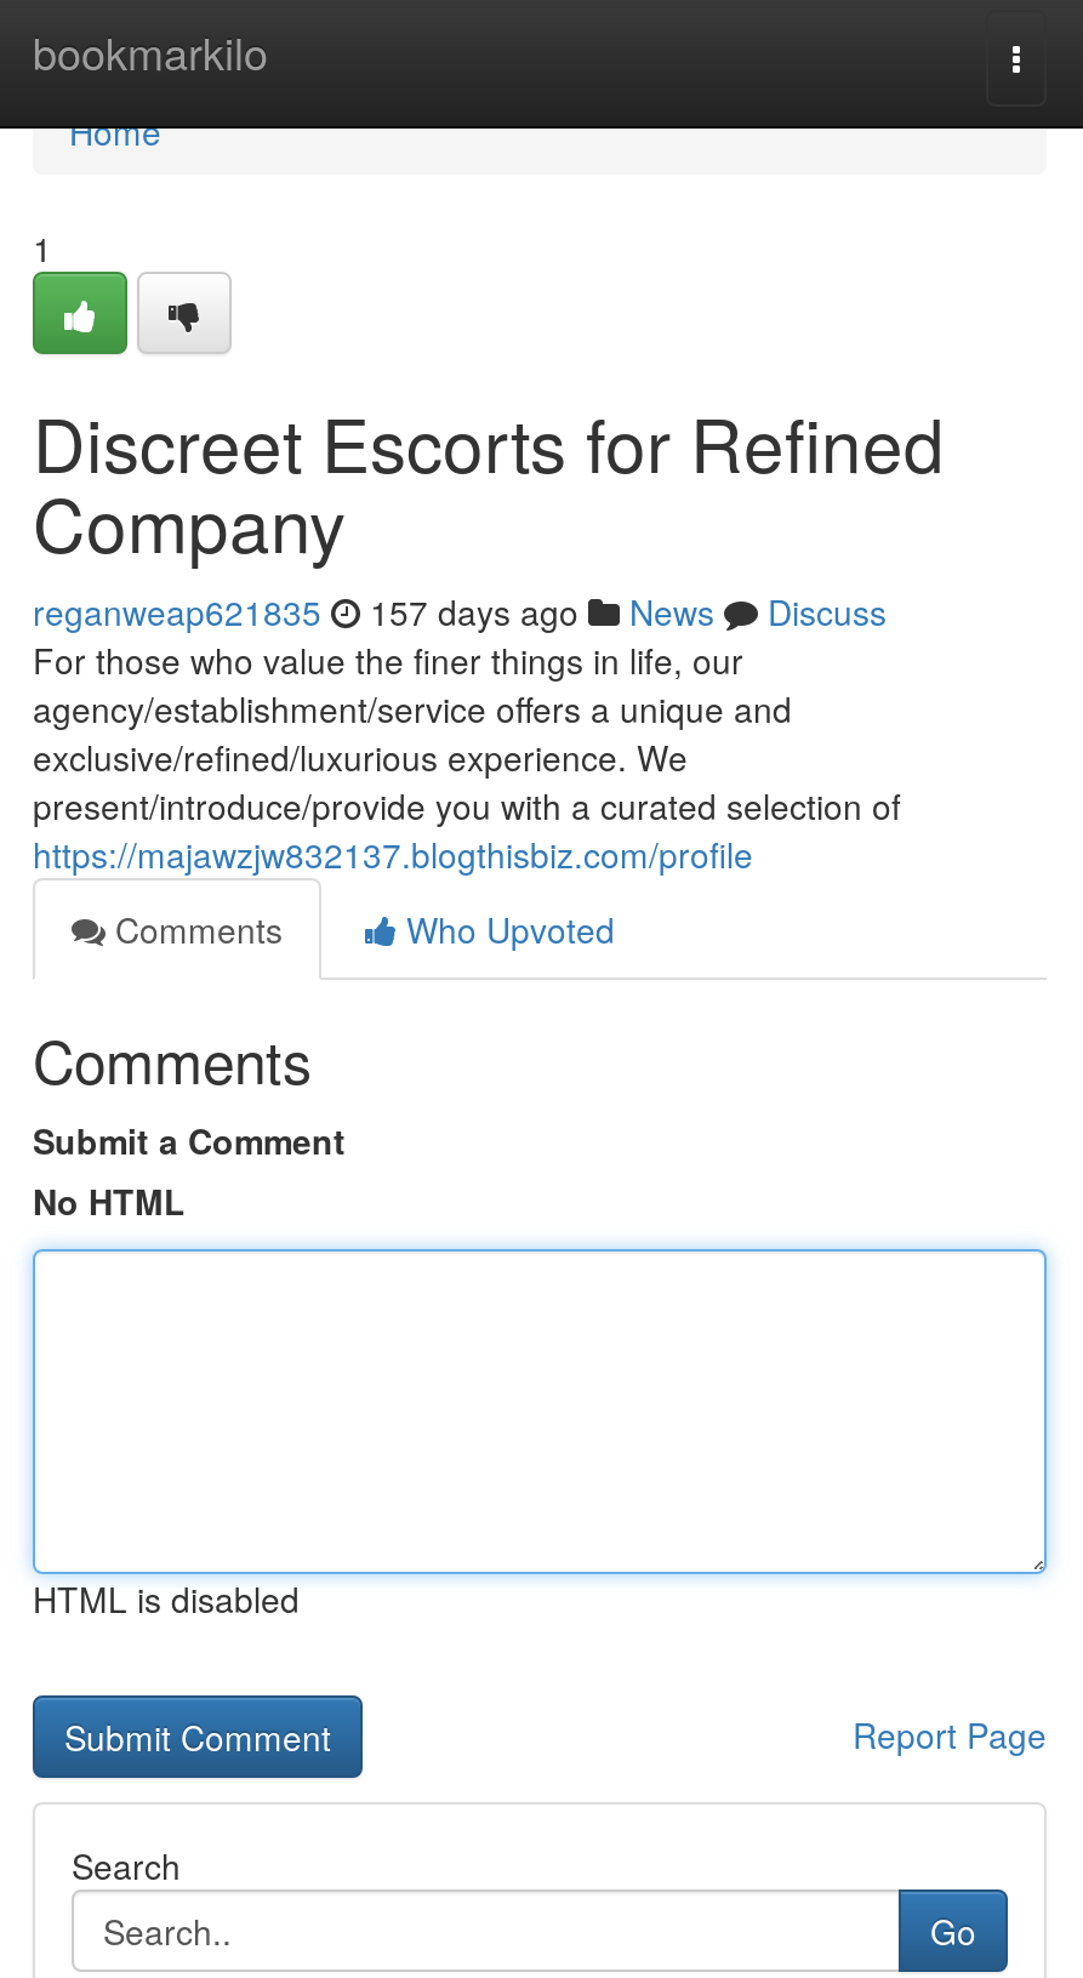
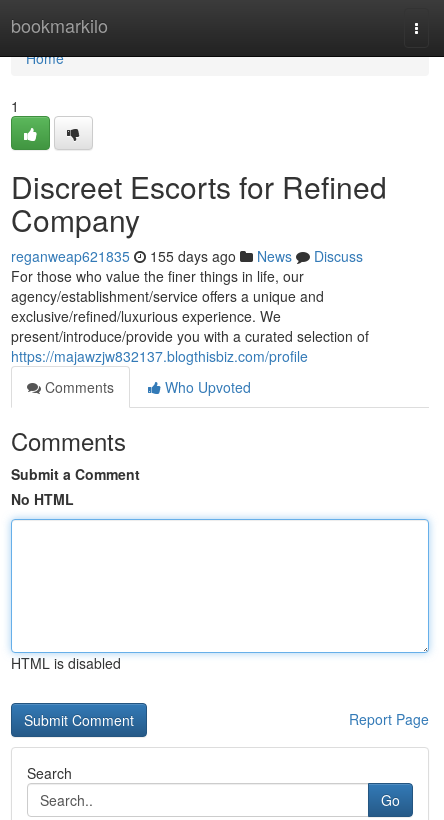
[33,587,887,635] reganweap621835 157 days ago News Discuss -> [11,246,363,266] reganweap621835 155 days ago News Discuss

